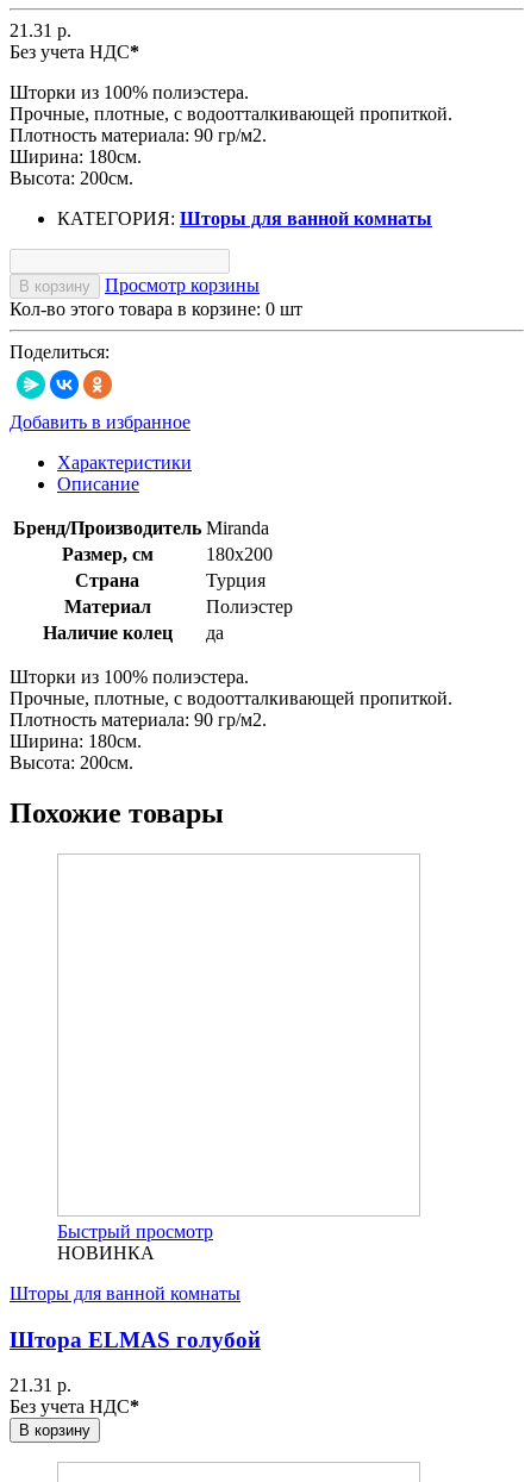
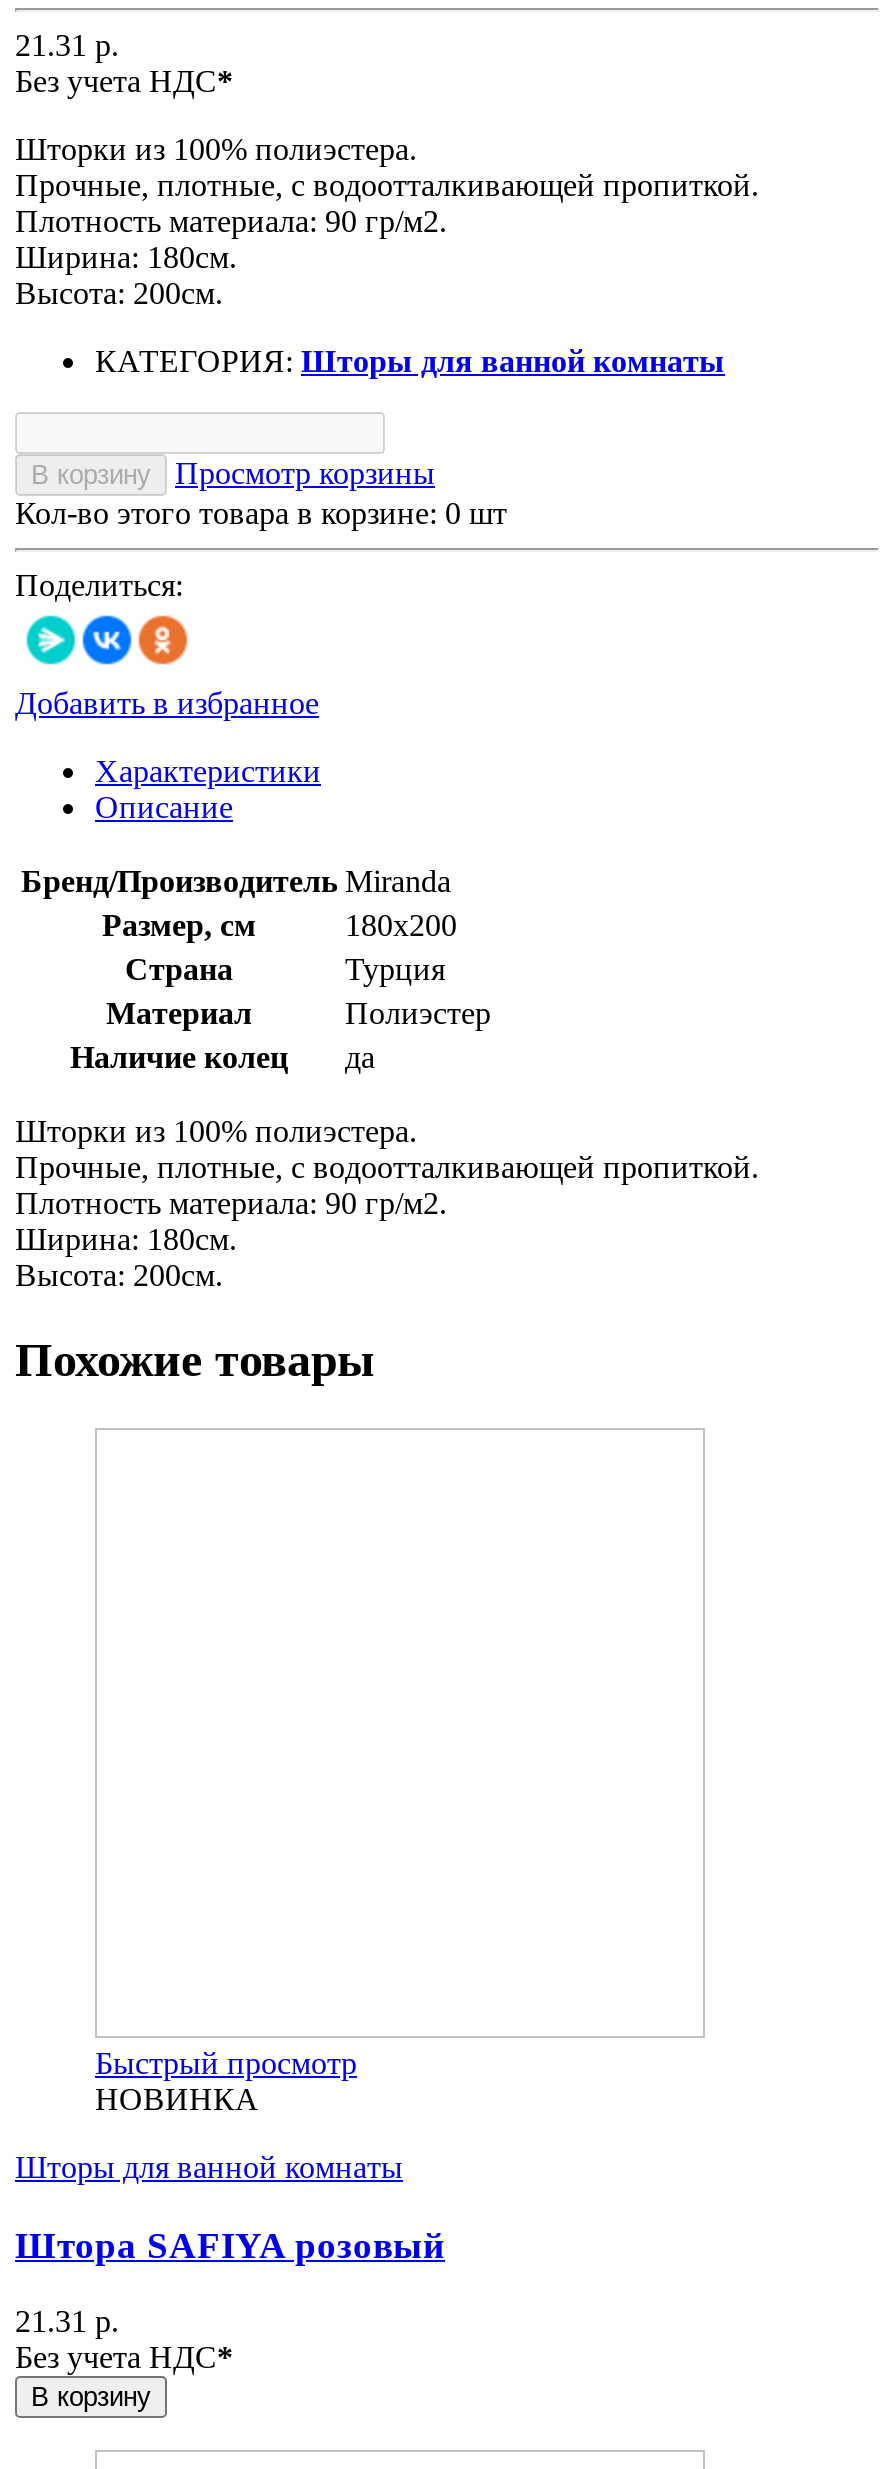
[10,1327,261,1352] Штора ELMAS голубой -> [15,2223,445,2265] Штора SAFIYA розовый

